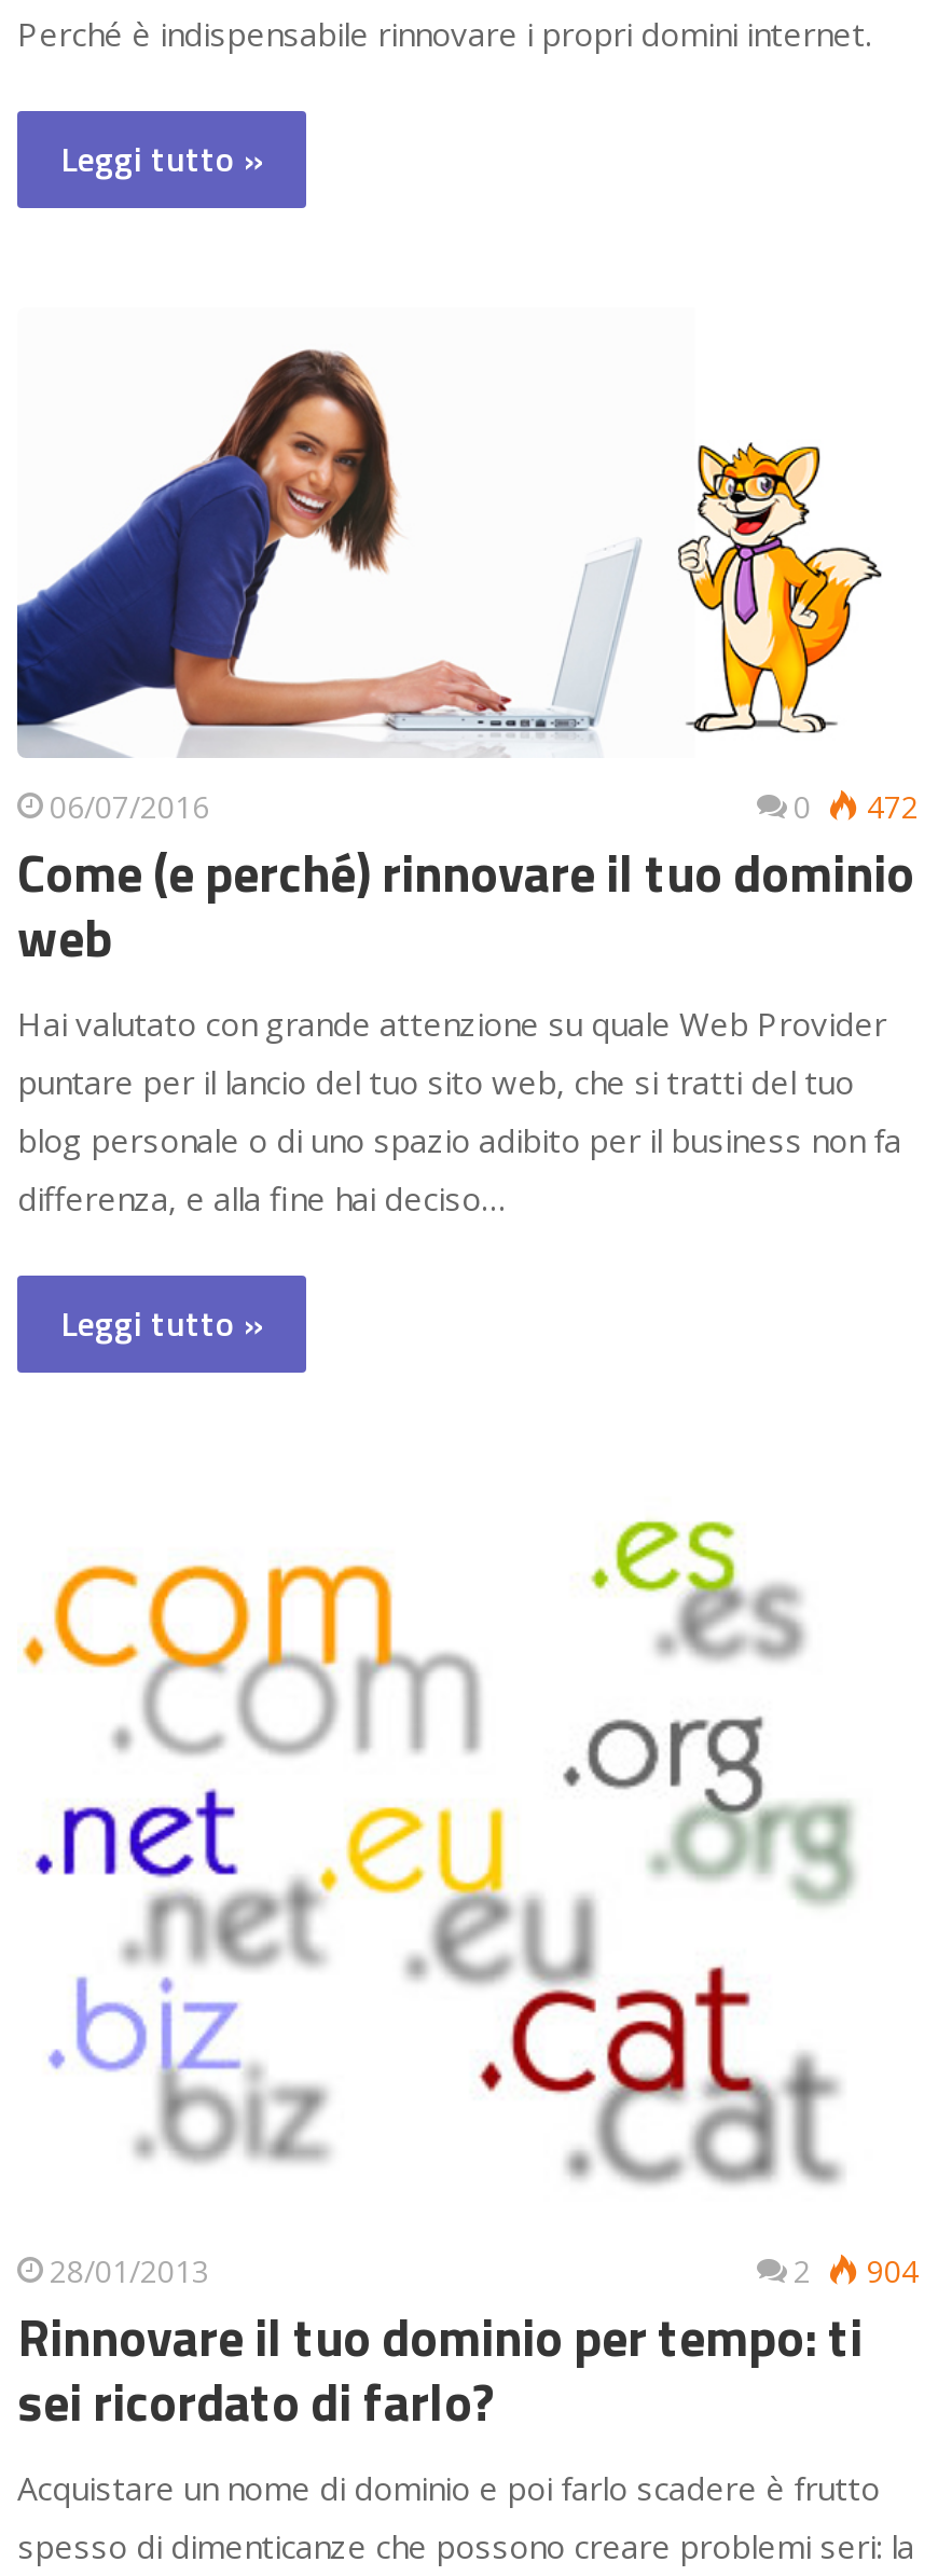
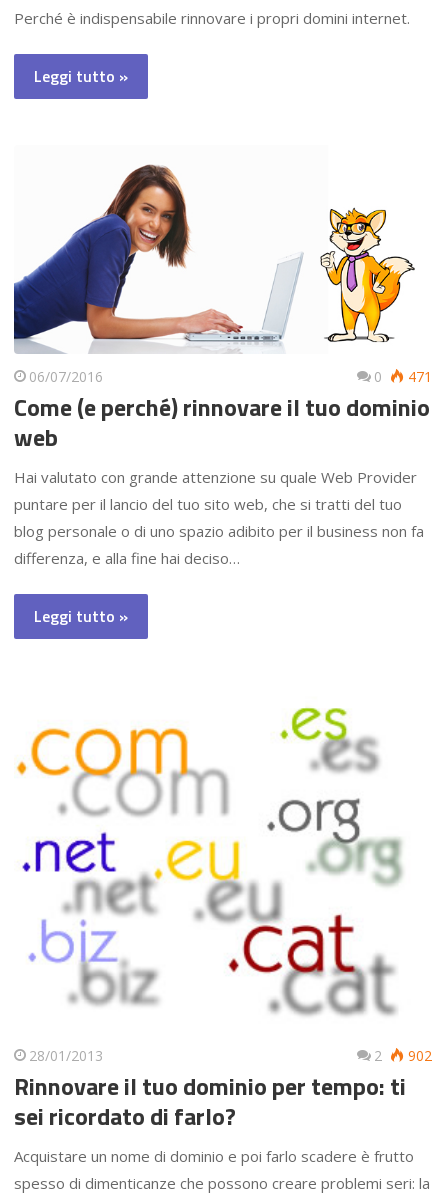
[794,785,919,826] 0 472 -> [374,367,432,386] 0 471
[794,2250,919,2291] 2 904 -> [374,1046,432,1065] 2 902

